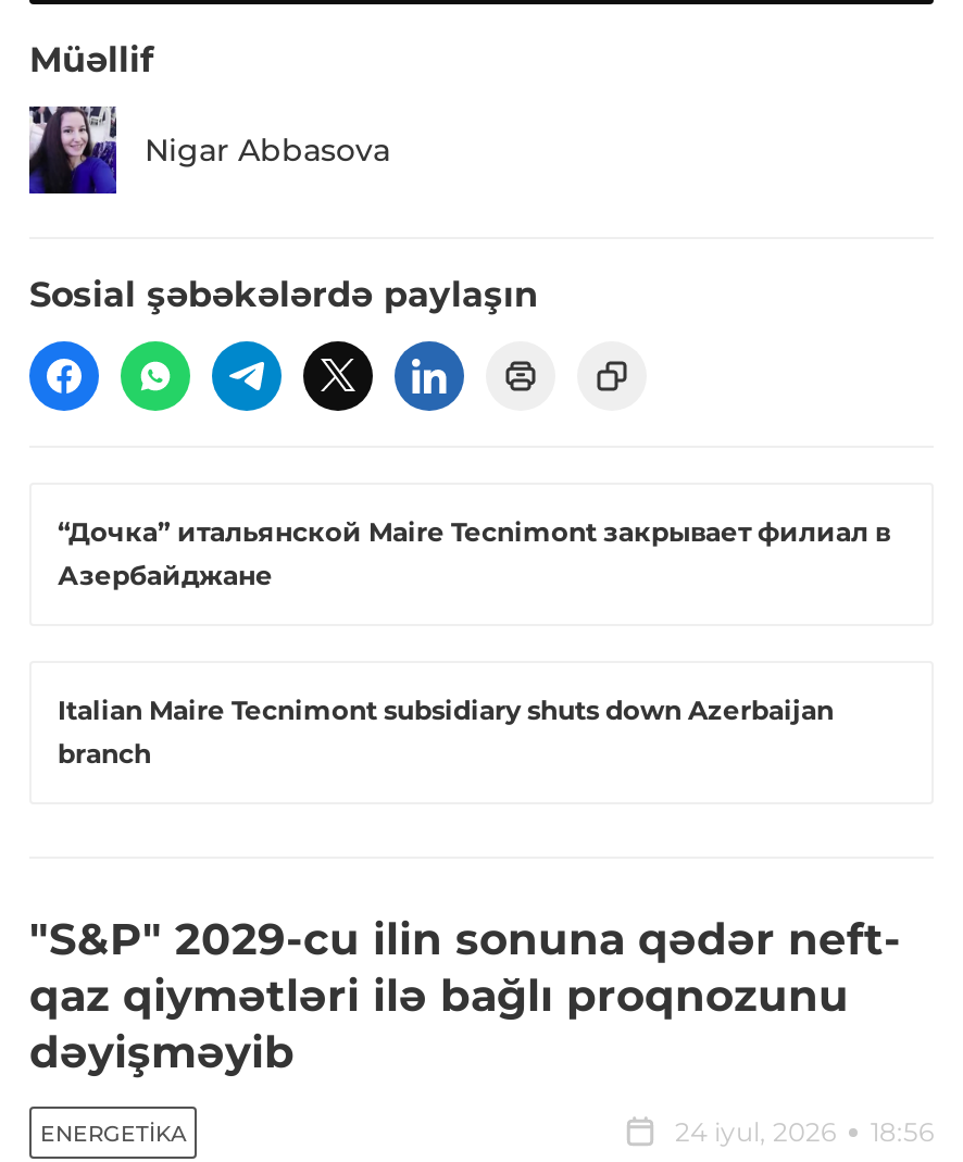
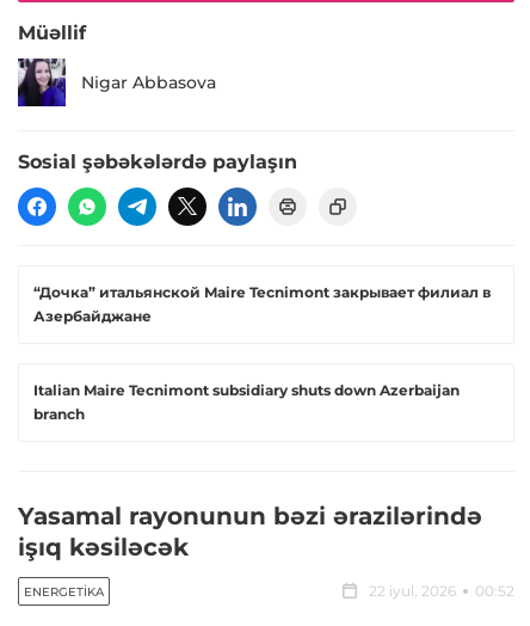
[29,914,901,1079] "S&P" 2029-cu ilin sonuna qədər neft- | qaz qiymətləri ilə bağlı proqnozunu | dəyişməyib -> [18,502,482,562] Yasamal rayonunun bəzi ərazilərində | işıq kəsiləcək
[675,1116,934,1149] 24 iyul, 2026 | 18:56 -> [369,582,514,600] 22 iyul, 2026 | 00:52

